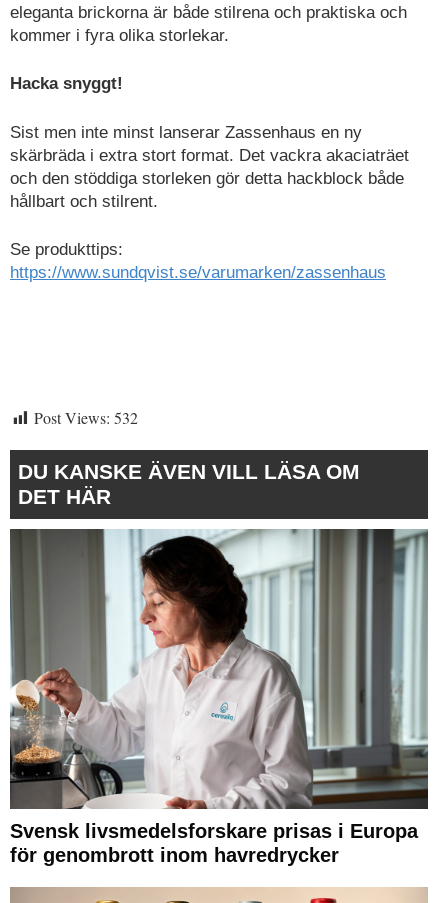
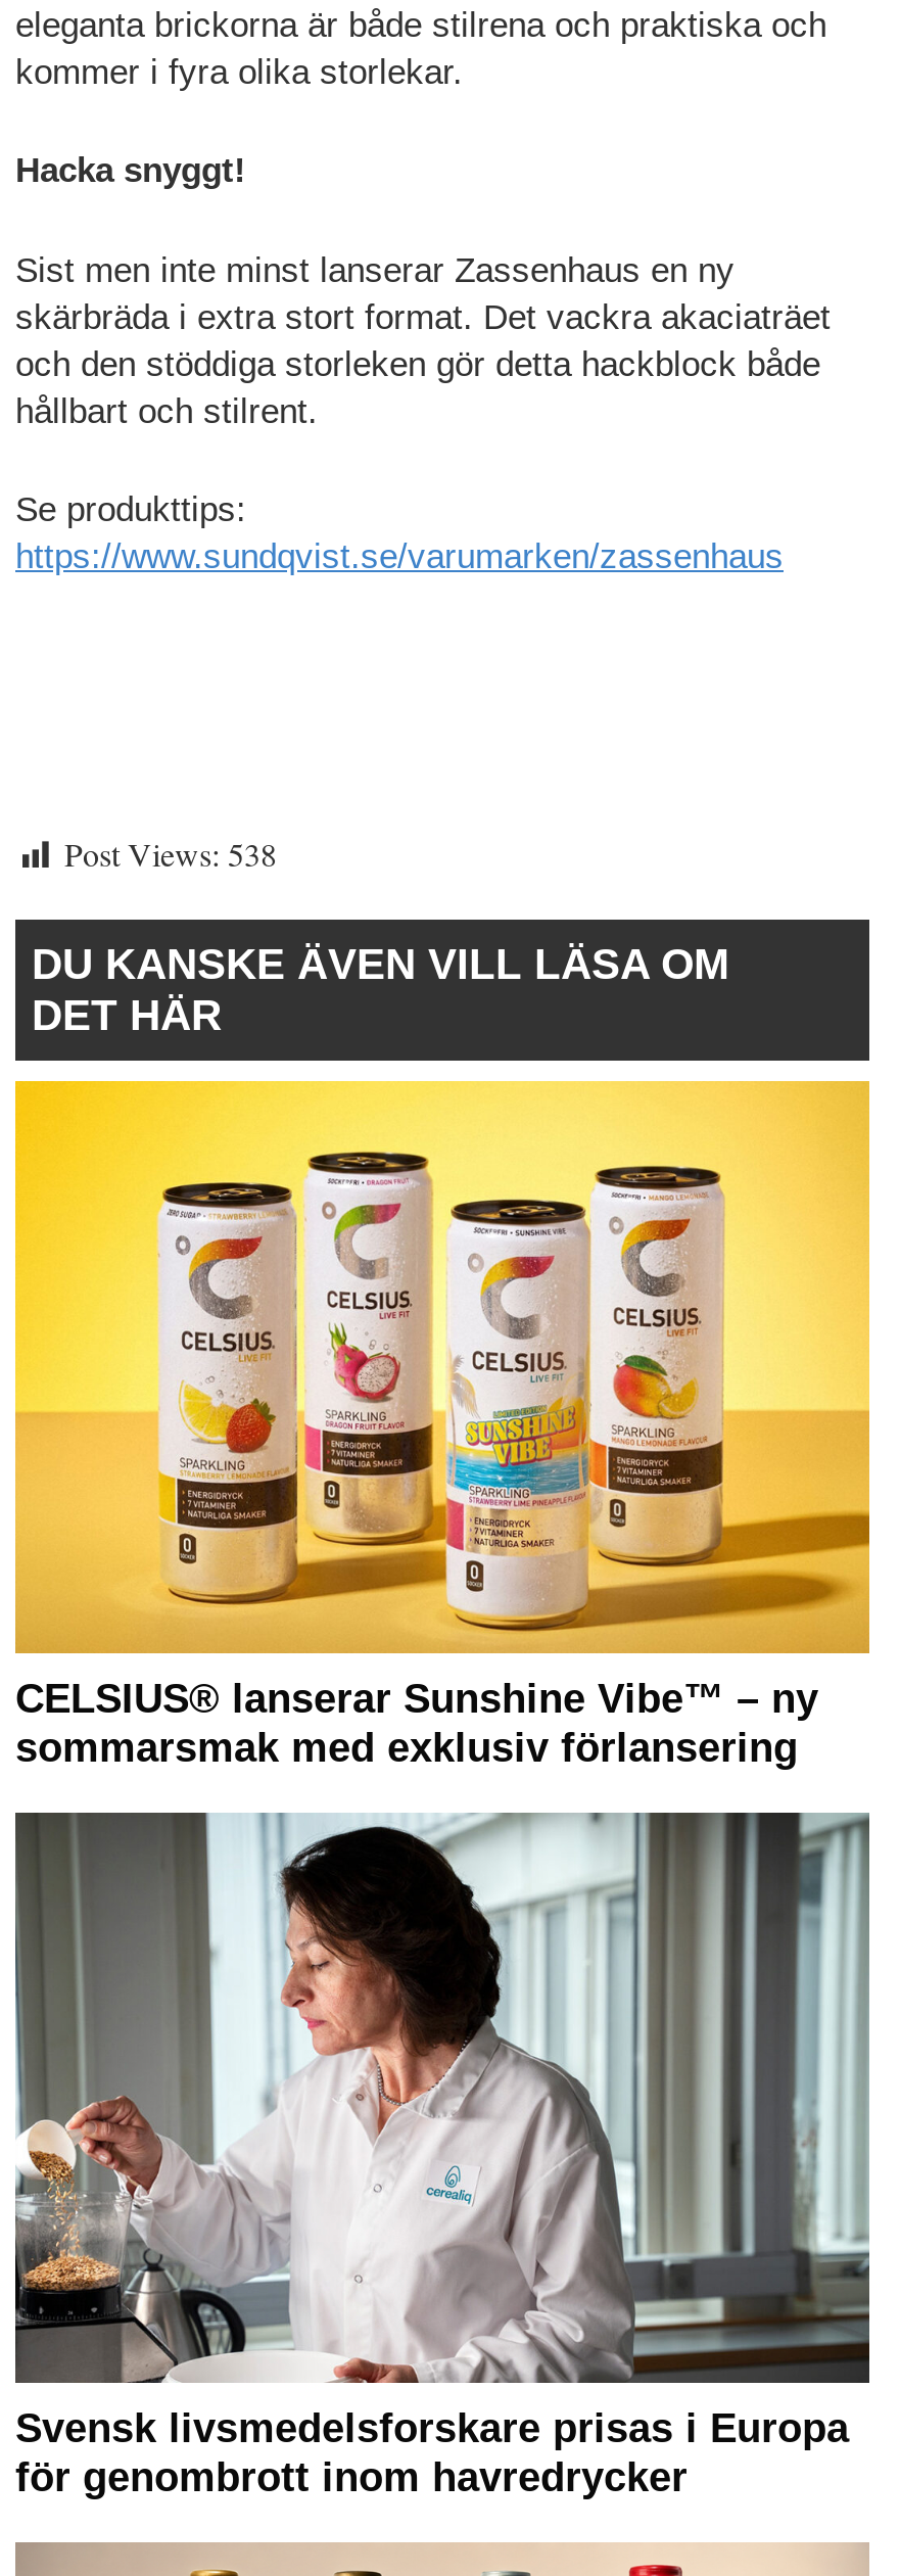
[34,407,138,428] Post Views: 532 -> [64,831,277,874] Post Views: 538
none -> [13,1079,871,1769] [image] | CELSIUS® lanserar Sunshine Vibe™ – ny | sommarsmak med exklusiv förlansering

